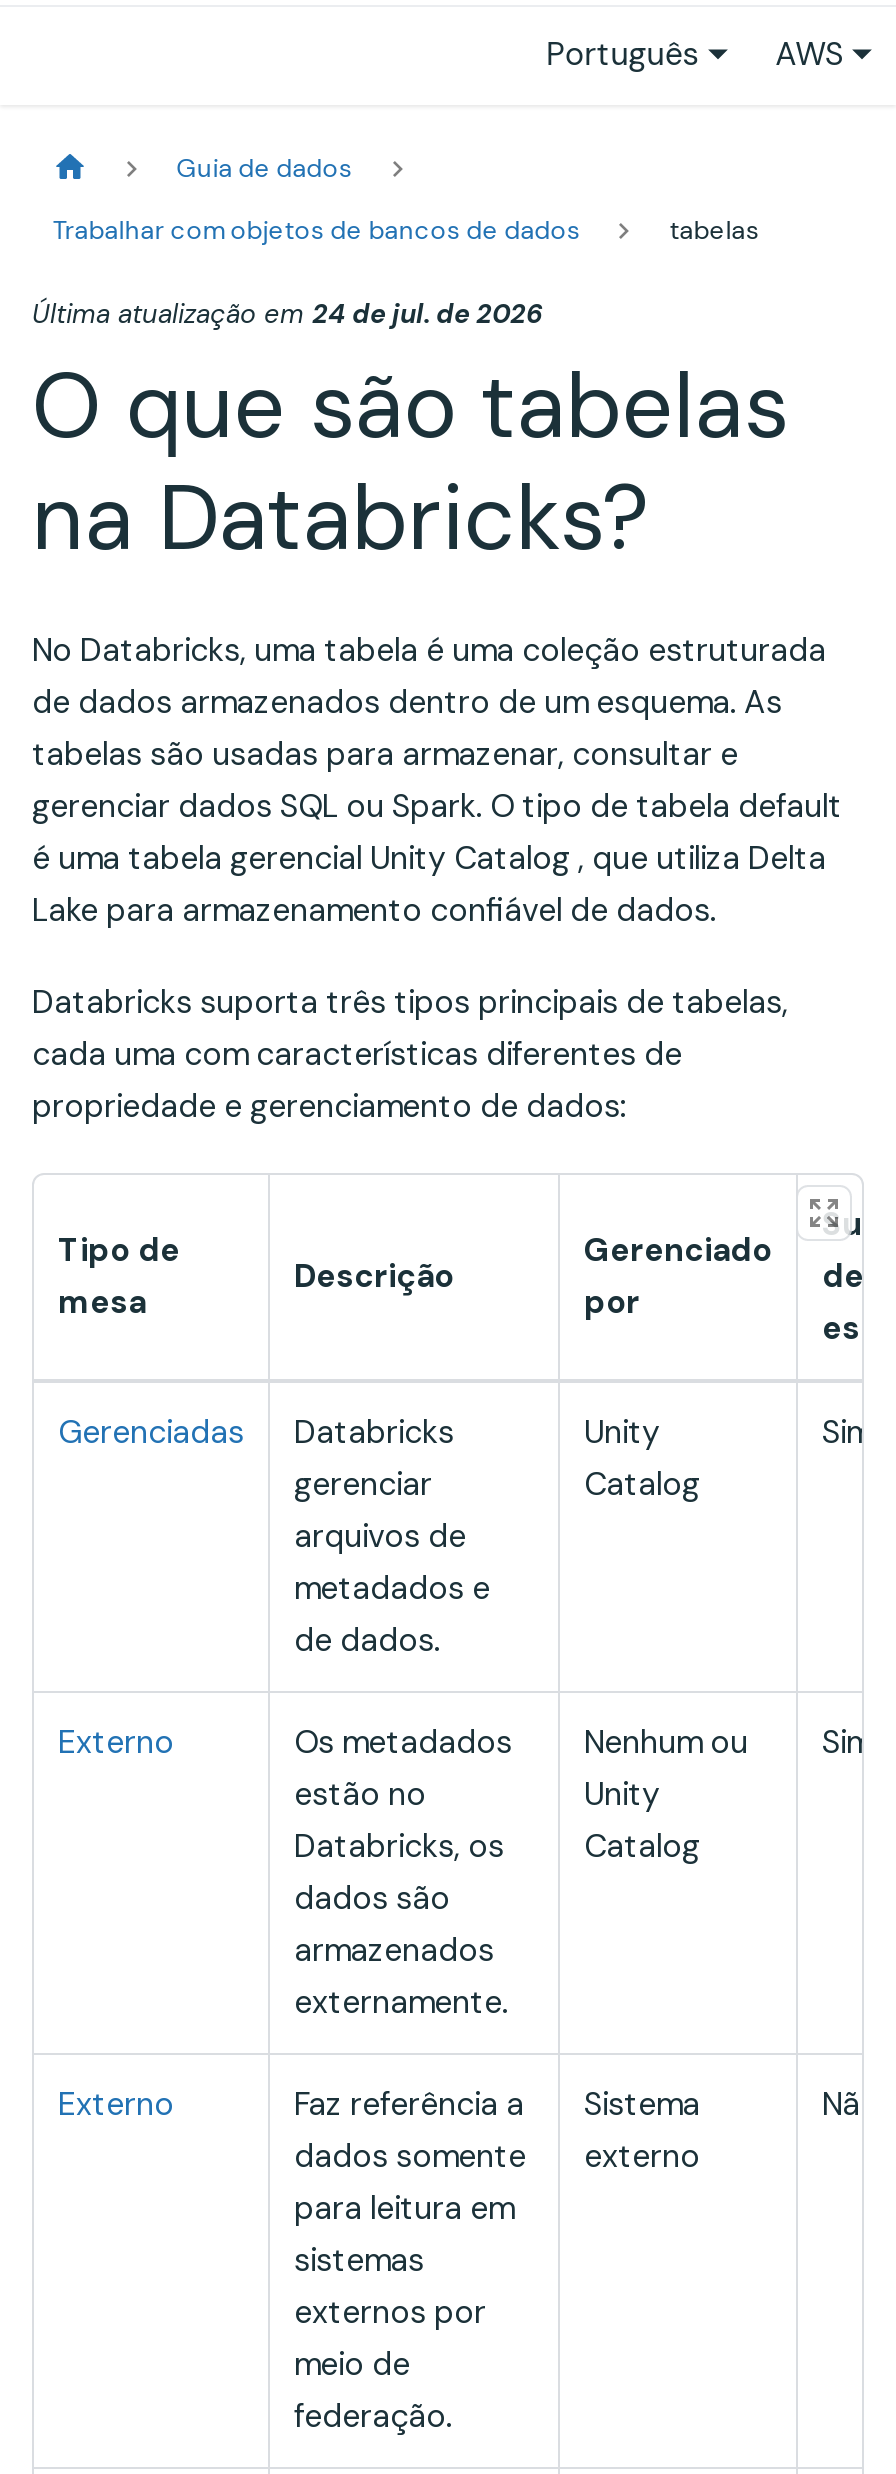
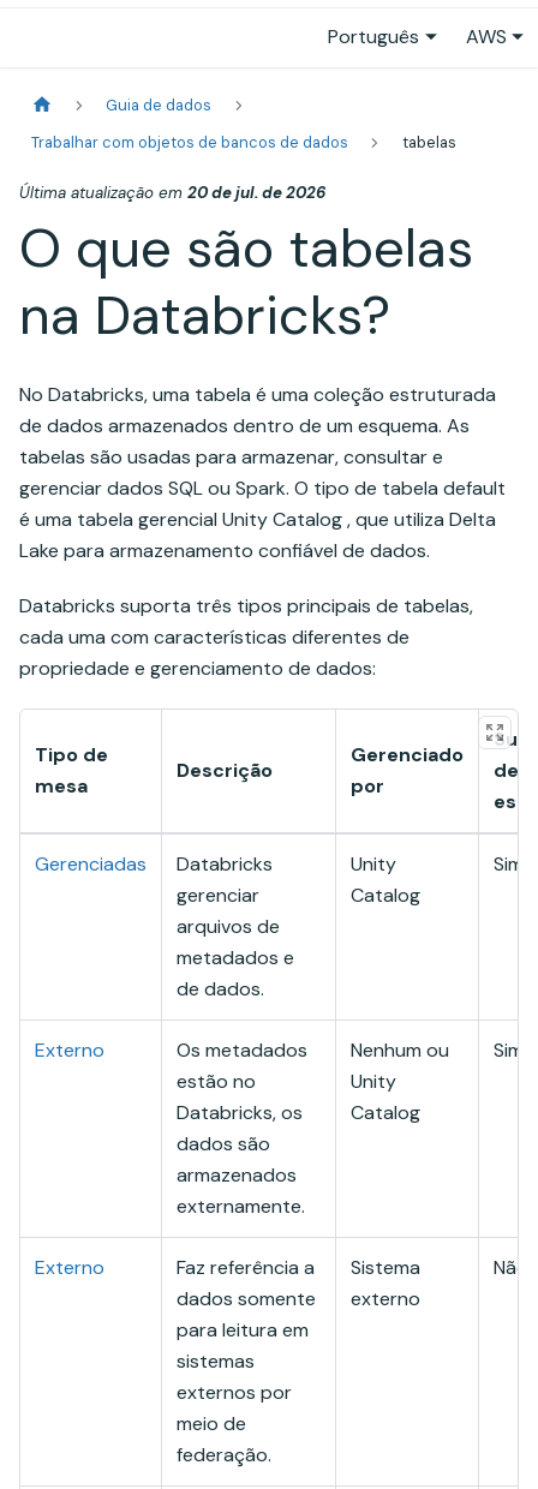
[32,297,542,331] Última atualização em 24 de jul. de 2026 -> [19,183,325,203] Última atualização em 20 de jul. de 2026

